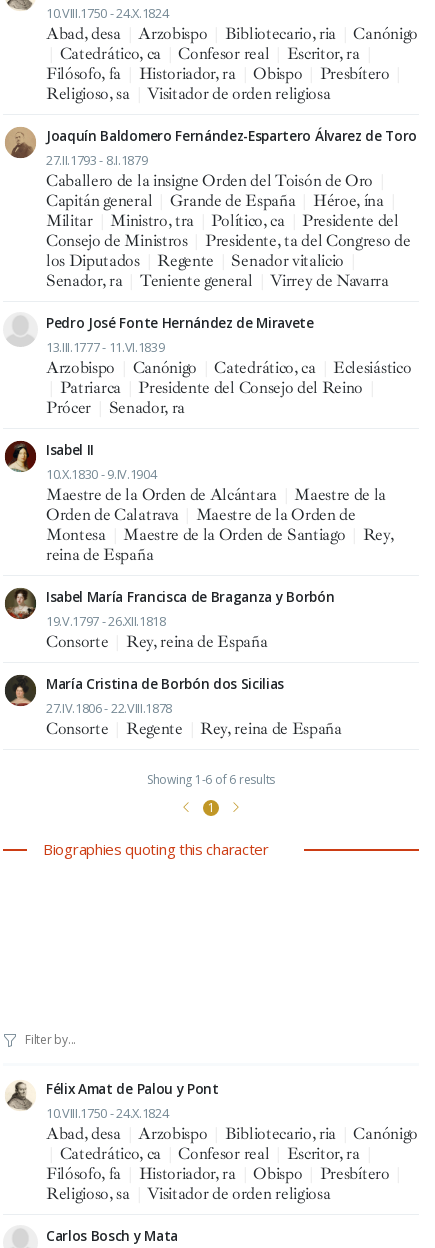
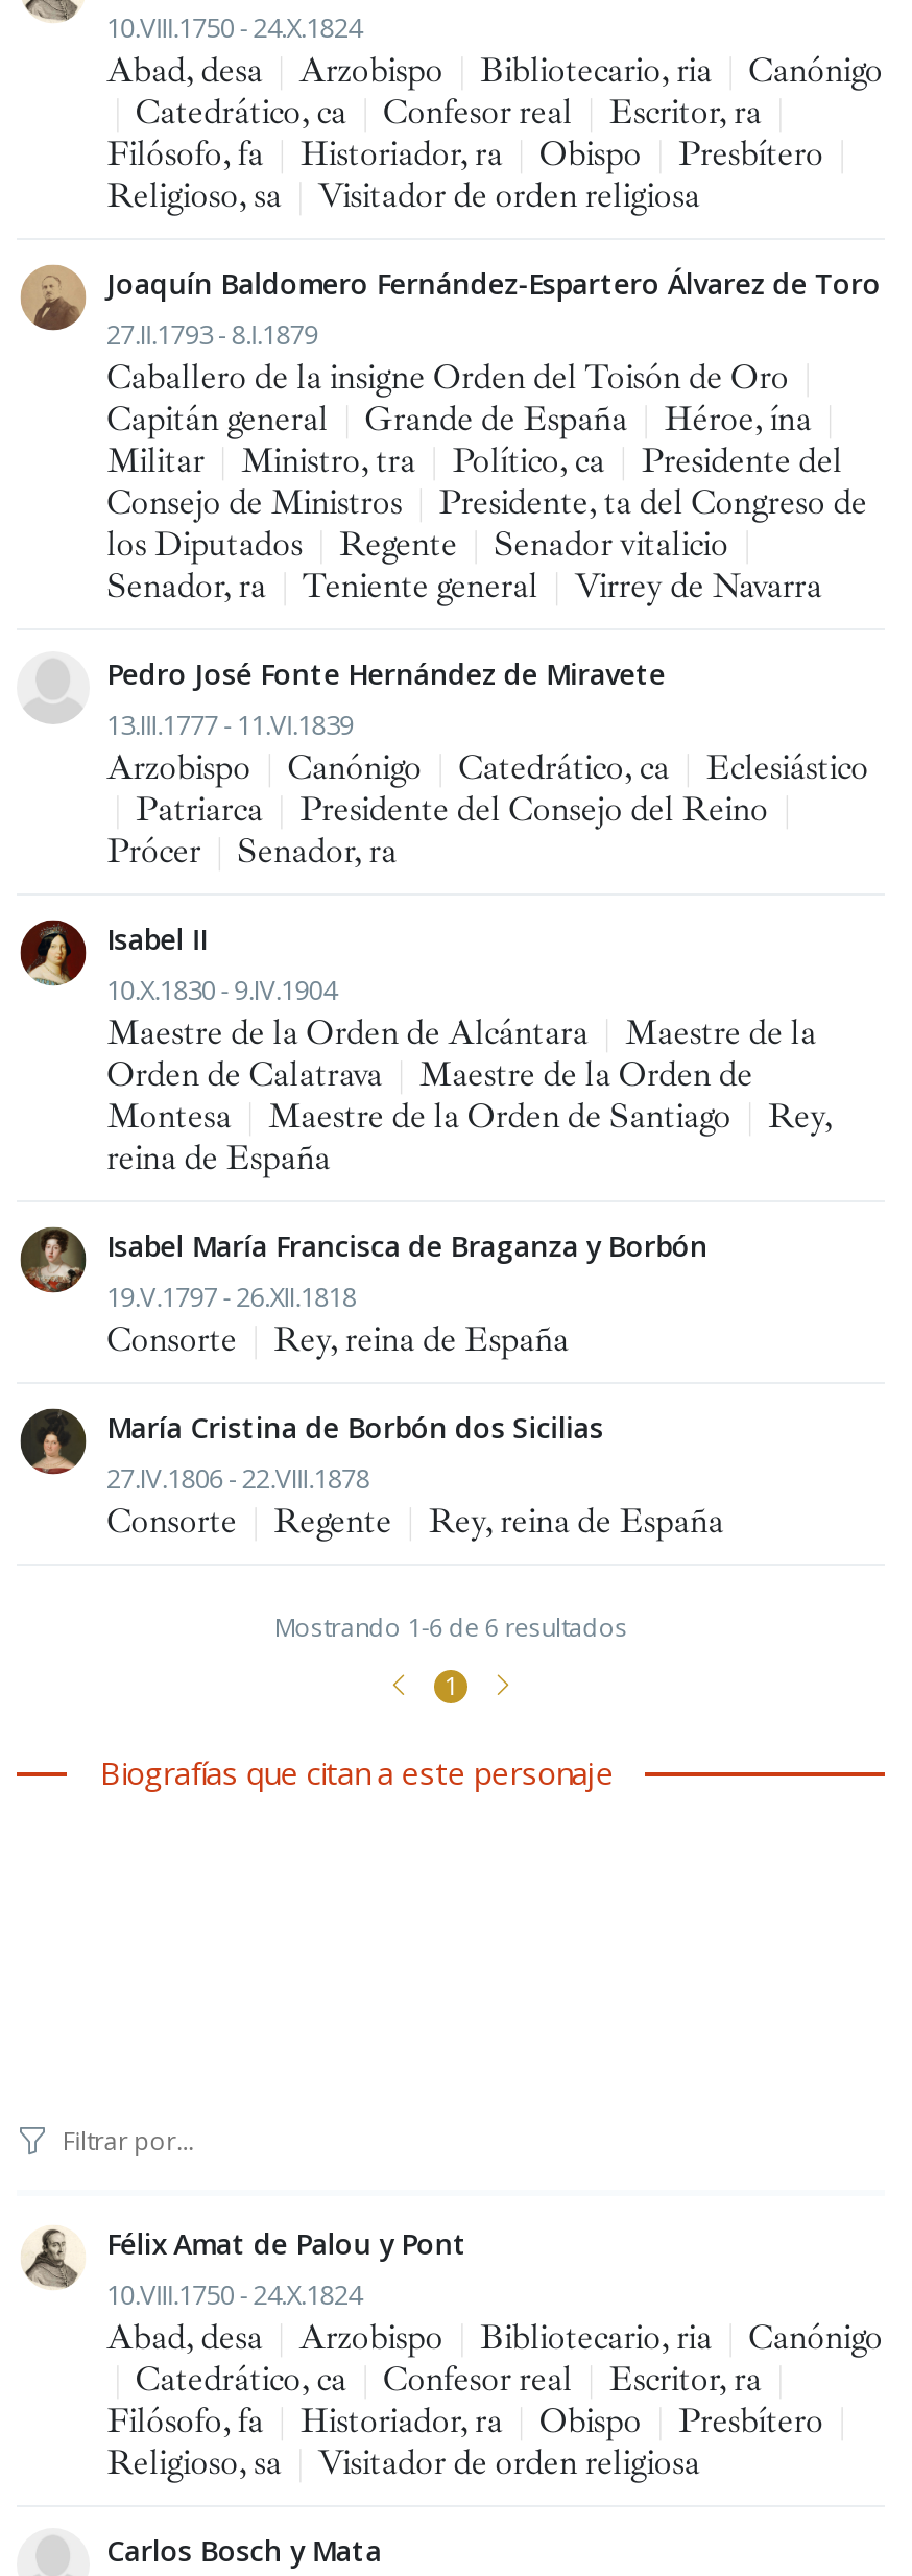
[147,771,275,788] Showing 1-6 of 6 results -> [274,1609,627,1644] Mostrando 1-6 de 6 resultados
[43,839,269,859] Biographies quoting this character -> [100,1751,613,1792] Biografías que citan a este personaje

